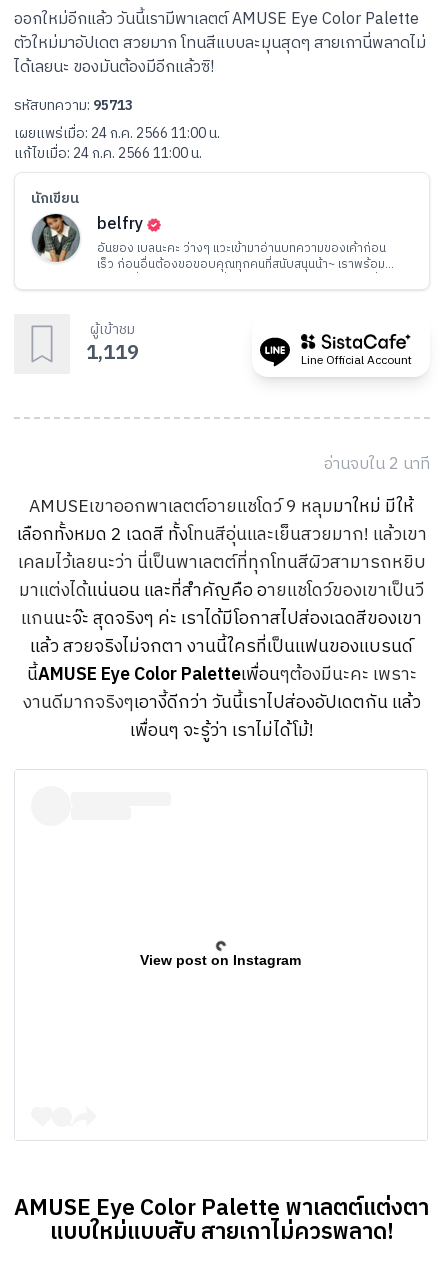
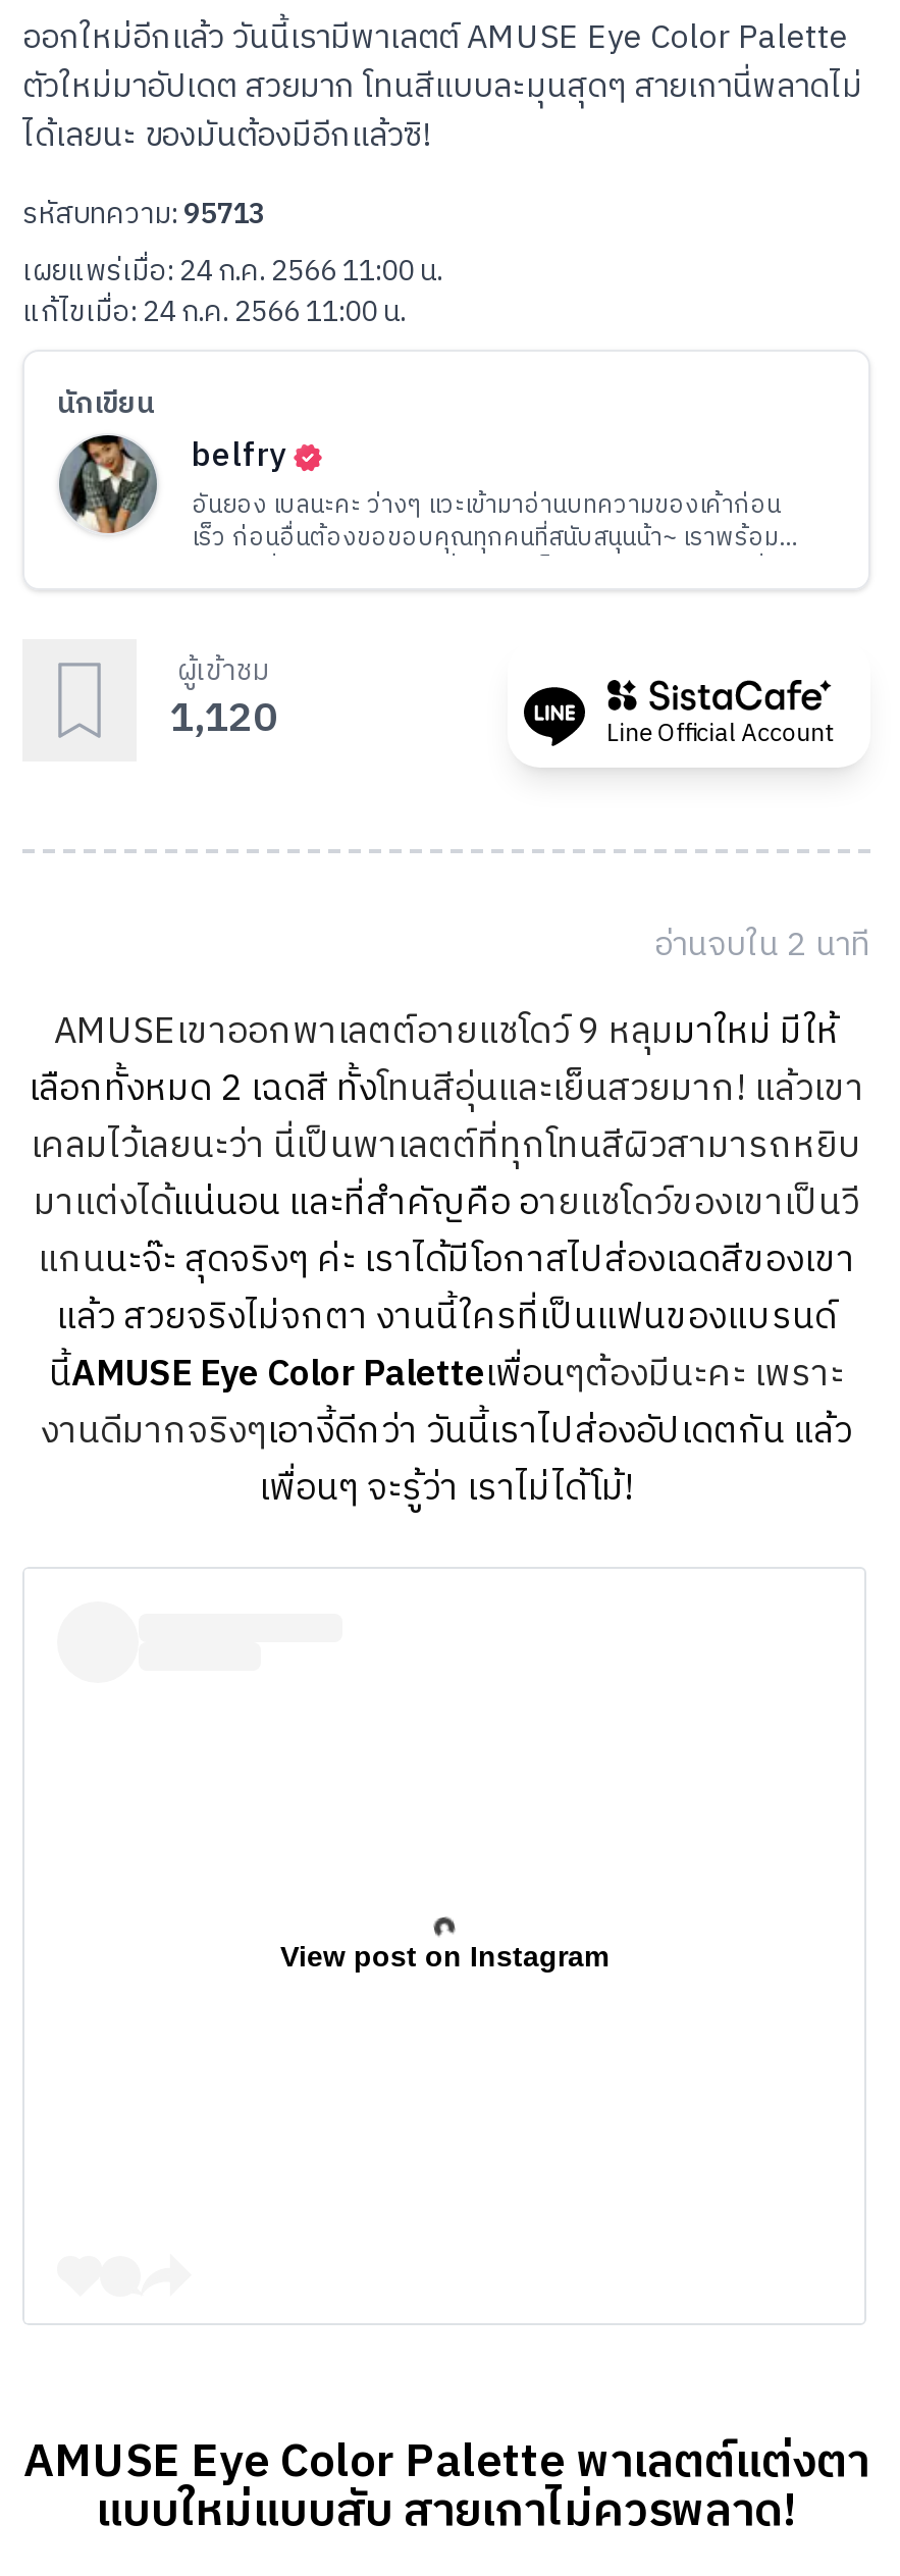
[86,337,139,370] 1,119 -> [169,686,277,753] 1,120

